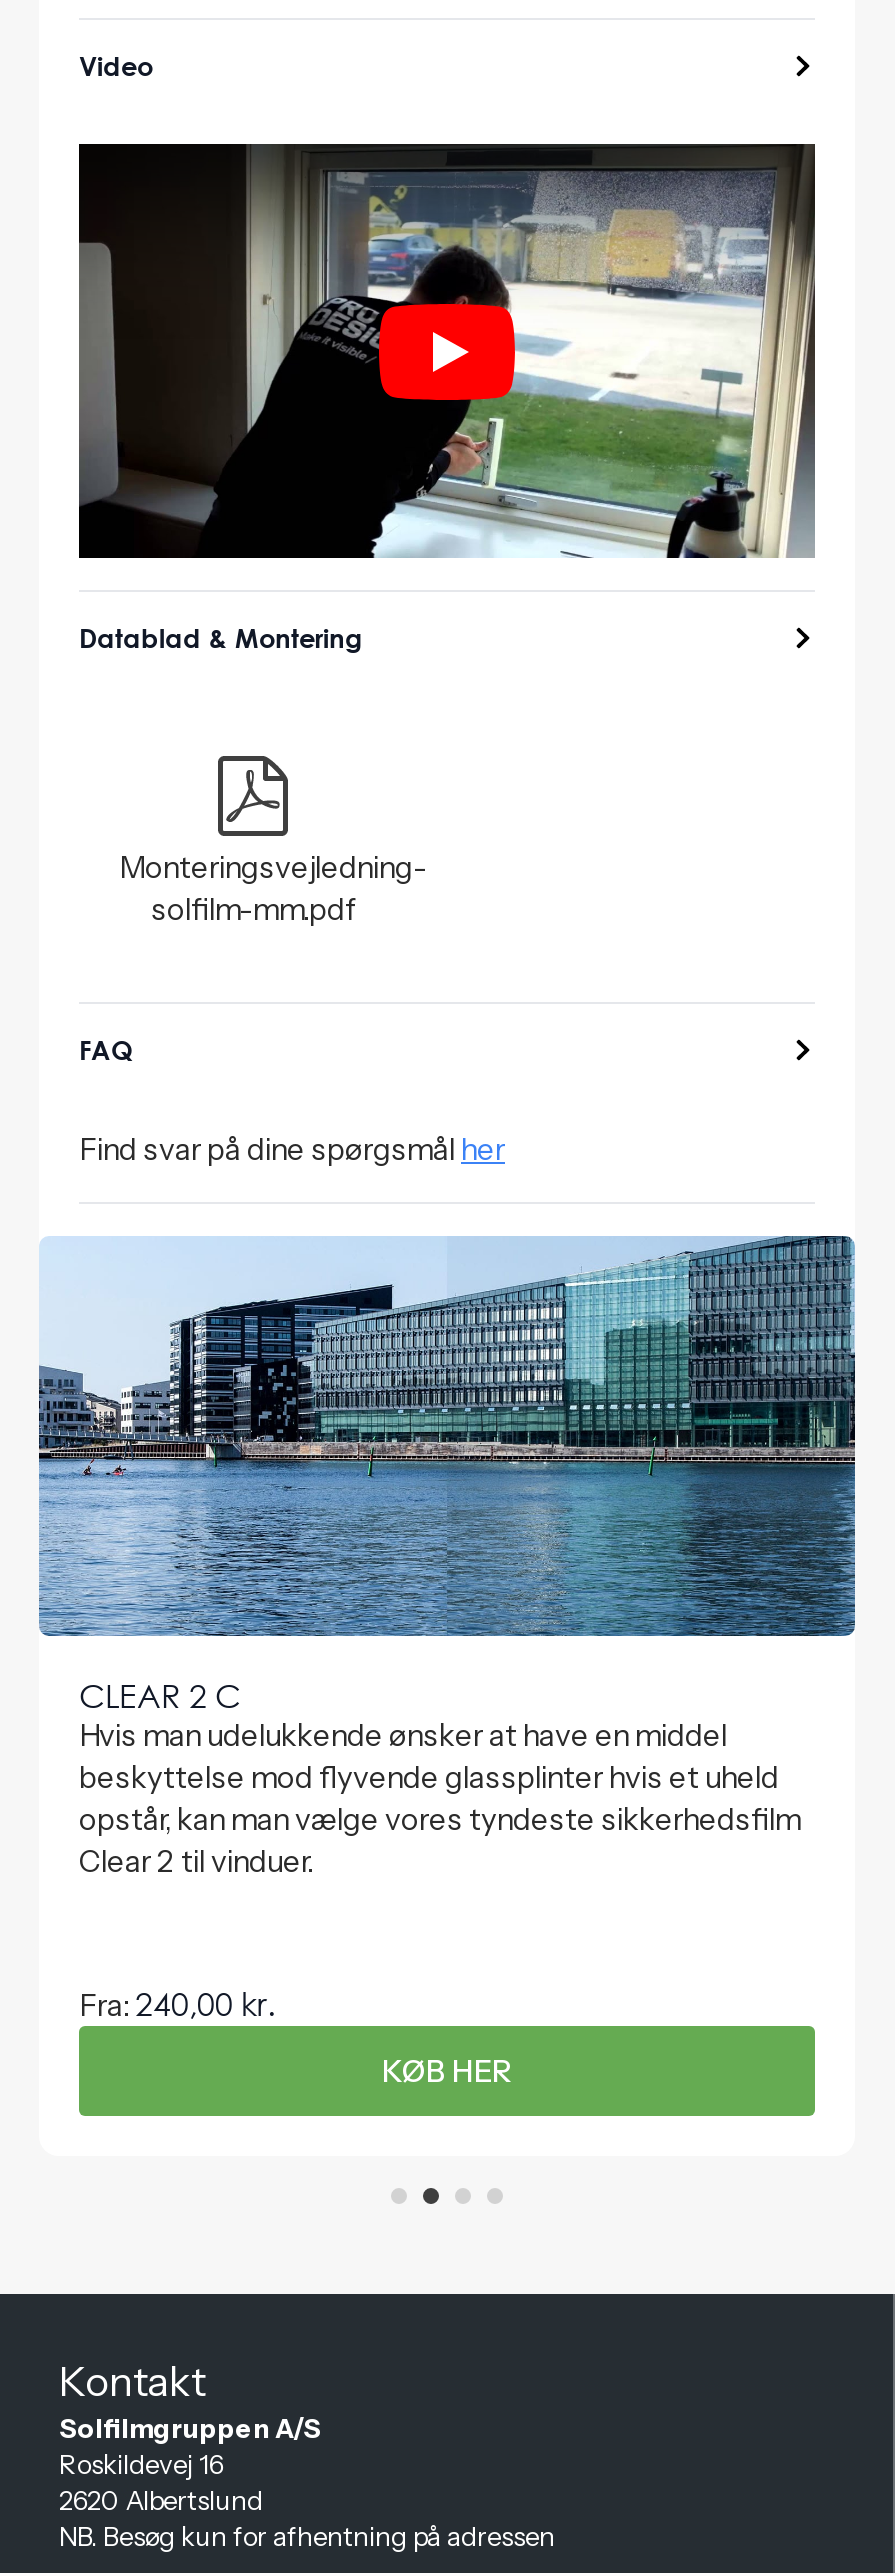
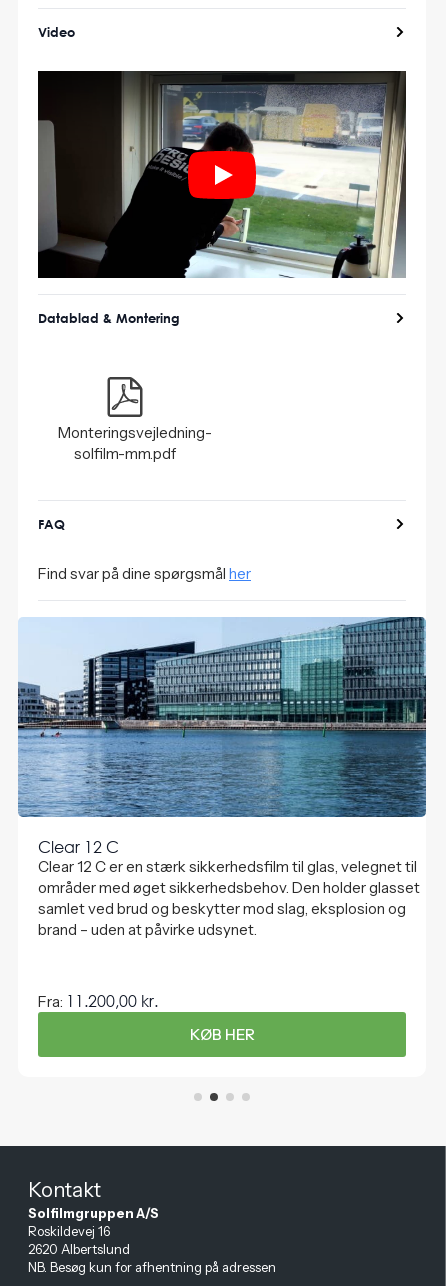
[79,1674,801,1880] CLEAR 2 C | Hvis man udelukkende ønsker at have en middel | beskyttelse mod flyvende glassplinter hvis et uheld | opstår, kan man vælge vores tyndeste sikkerhedsfilm | Clear 2 til vinduer. -> [38,836,420,939] Clear 12 C | Clear 12 C er en stærk sikkerhedsfilm til glas, velegnet til | områder med øget sikkerhedsbehov. Den holder glasset | samlet ved brud og beskytter mod slag, eksplosion og | brand – uden at påvirke udsynet.
[79,1982,275,2024] Fra: 240,00 kr. -> [38,990,158,1011] Fra: 11.200,00 kr.

